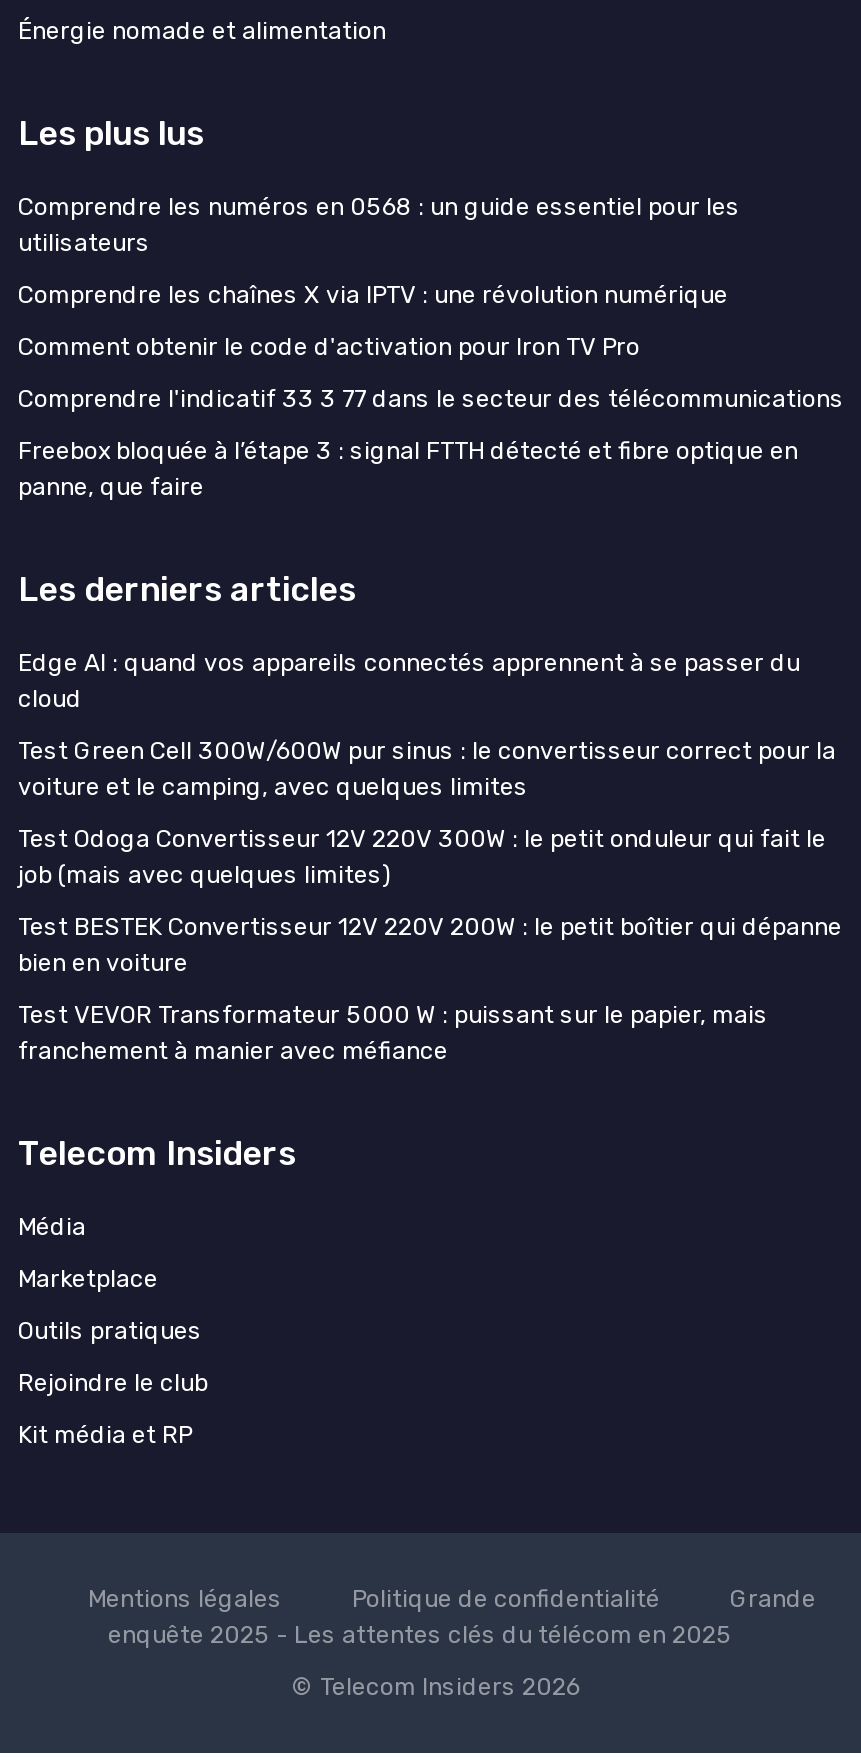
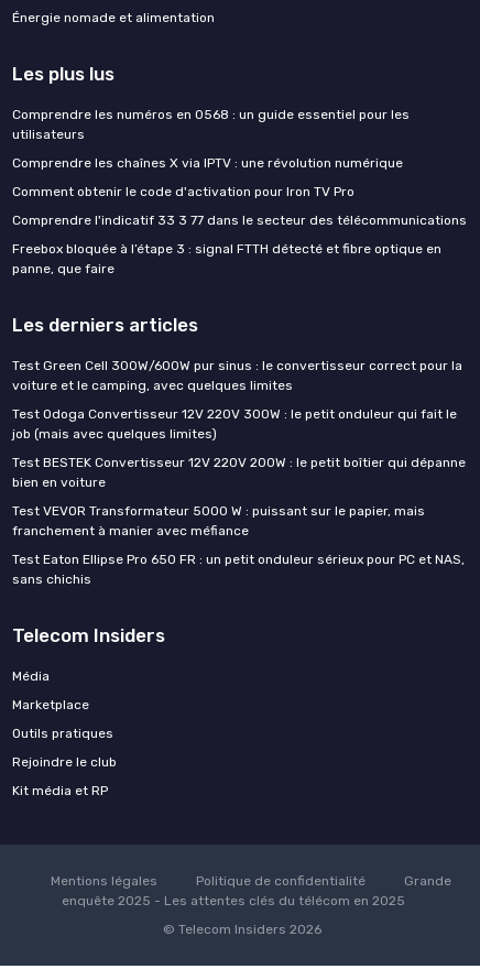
[18,650,800,714] Edge AI : quand vos appareils connectés apprennent à se passer du | cloud -> none
moved [18,738,842,1066] -> [12,358,466,539]: Test Green Cell 300W/600W pur sinus : le convertisseur correct pour la | voiture et le camping, avec quelques limites | Test Odoga Convertisseur 12V 220V 300W : le petit onduleur qui fait le | job (mais avec quelques limites) | Test BESTEK Convertisseur 12V 220V 200W : le petit boîtier qui dépanne | bien en voiture | Test VEVOR Transformateur 5000 W : puissant sur le papier, mais | franchement à manier avec méfiance
none -> [12,552,465,587] Test Eaton Ellipse Pro 650 FR : un petit onduleur sérieux pour PC et NAS, | sans chichis

